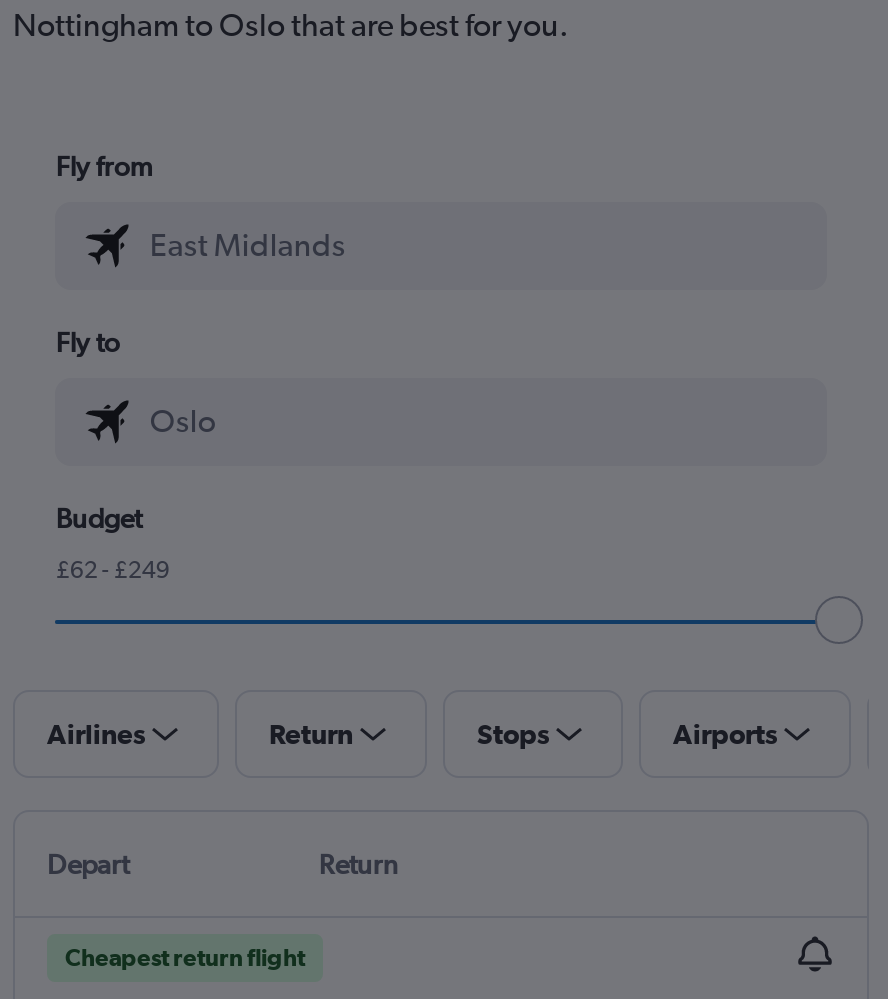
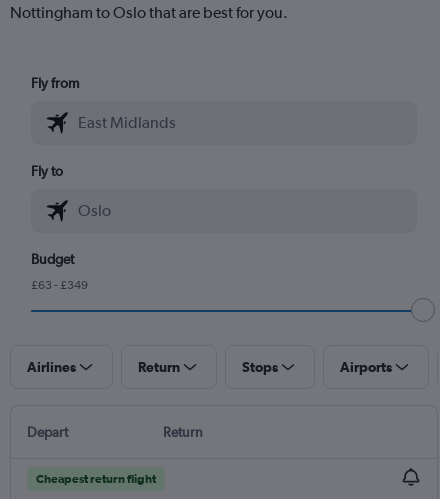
[56,556,170,584] £62 - £249 -> [31,278,88,292] £63 - £349

